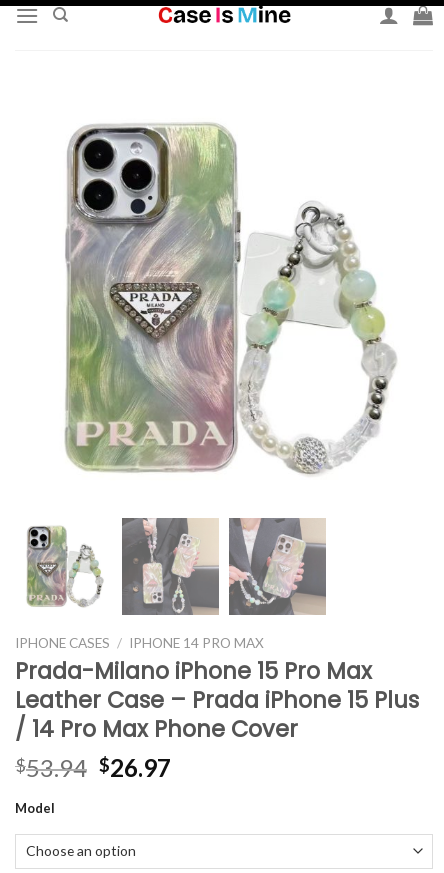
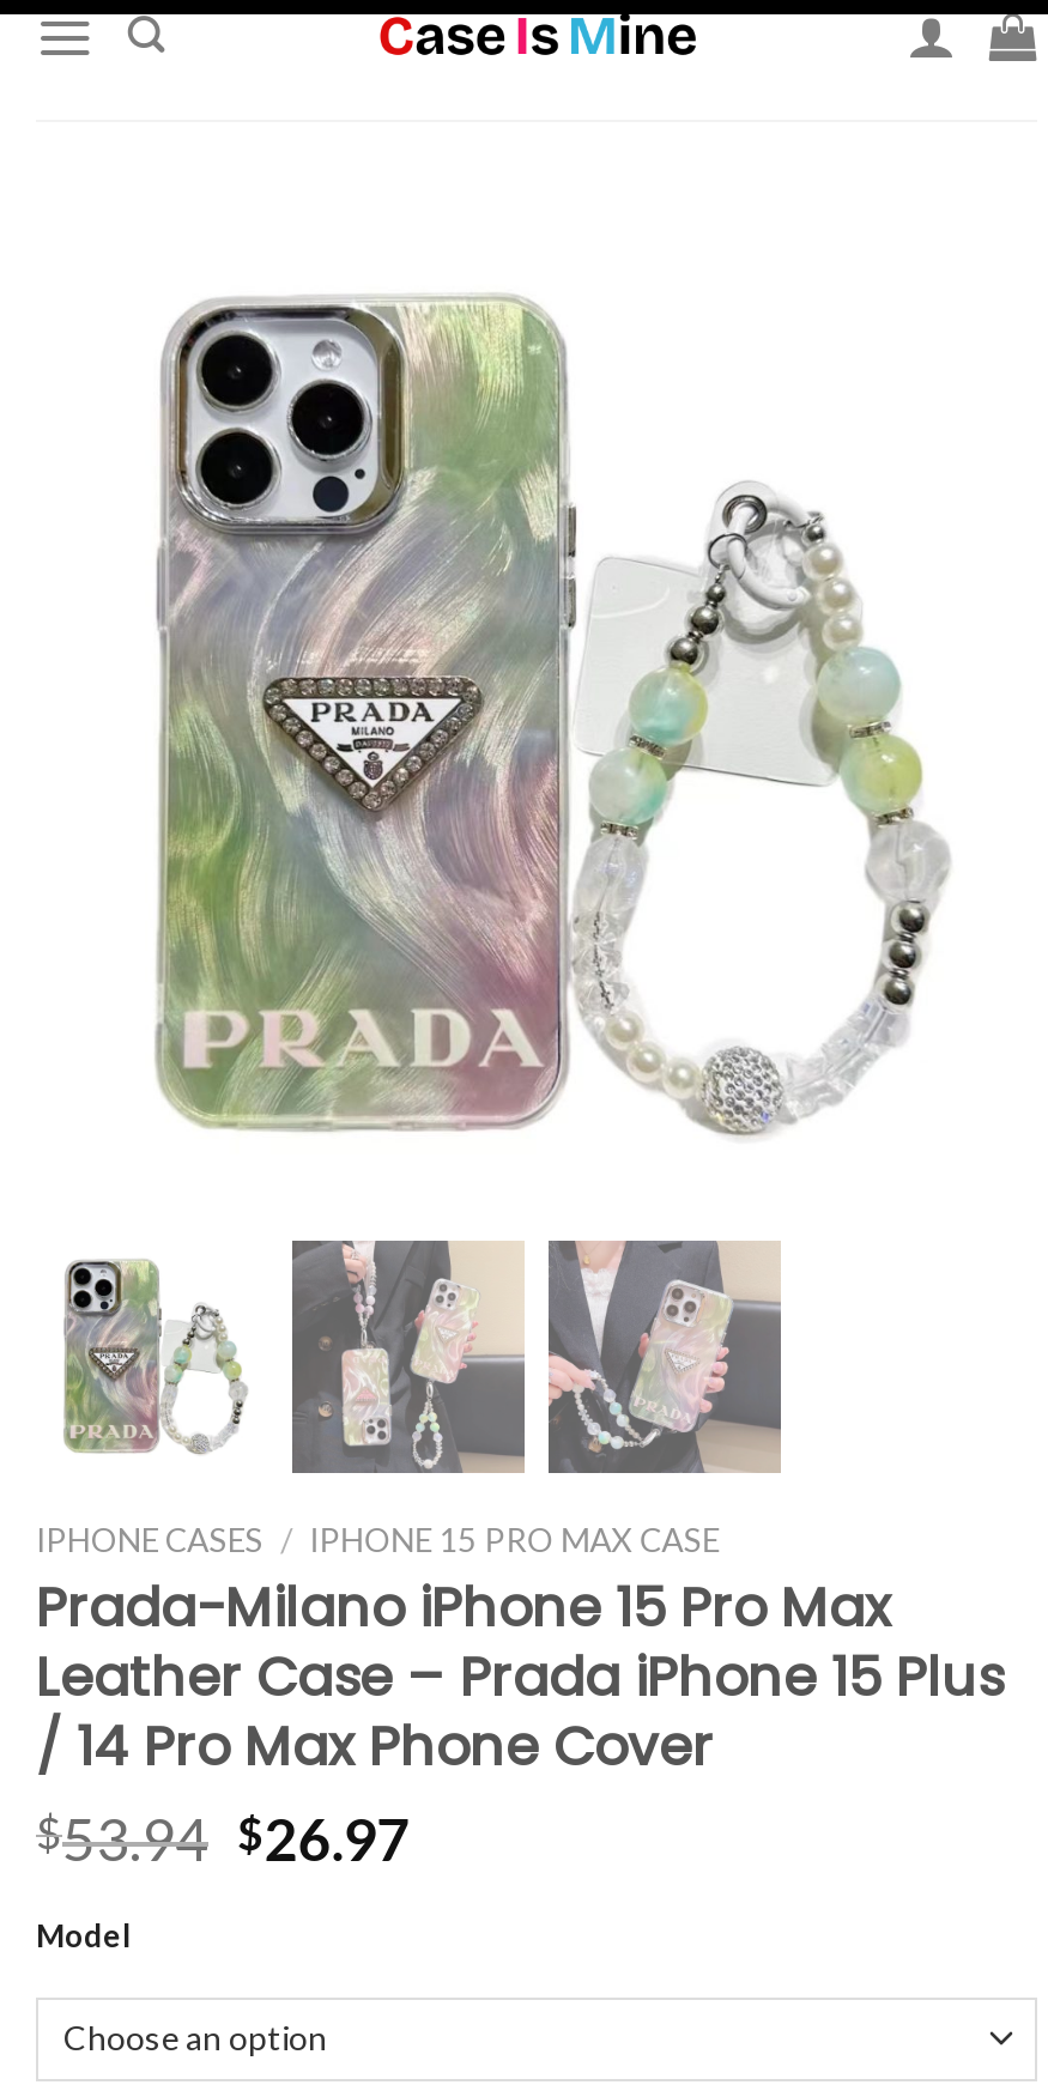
[15,635,264,651] IPHONE CASES / IPHONE 14 PRO MAX -> [36,1520,719,1558] IPHONE CASES / IPHONE 15 PRO MAX CASE

